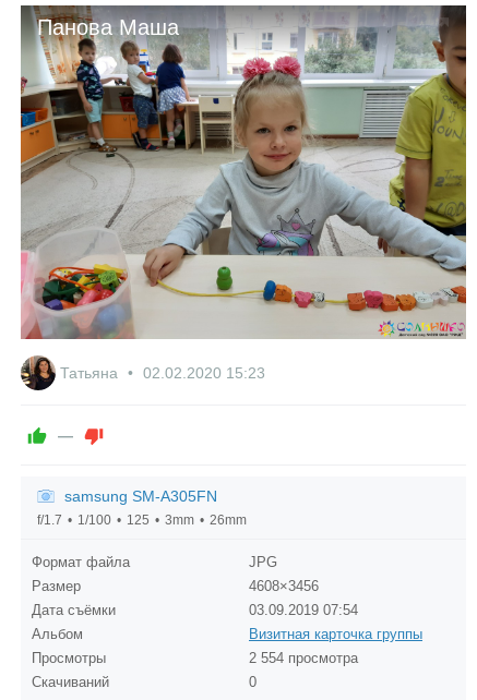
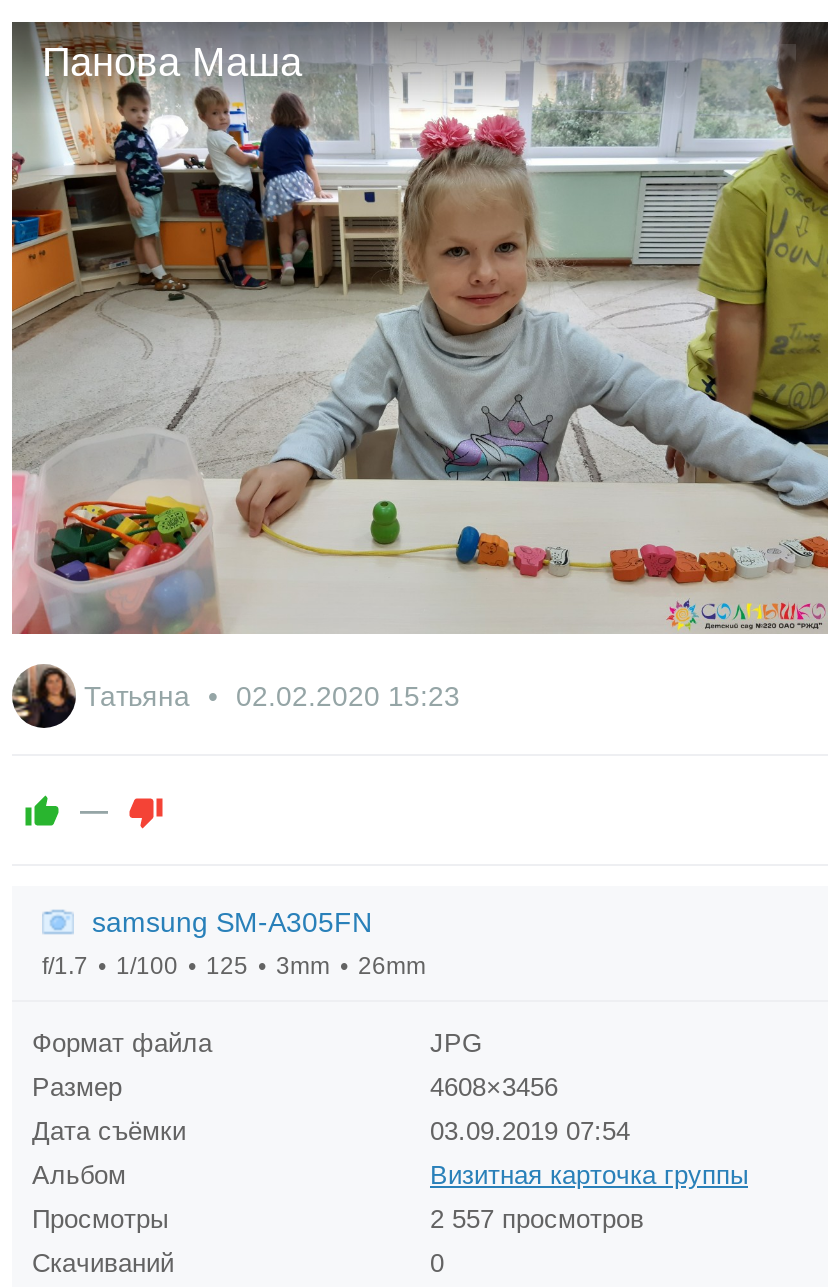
[249,650,358,666] 2 554 просмотра -> [430,1204,644,1234] 2 557 просмотров

